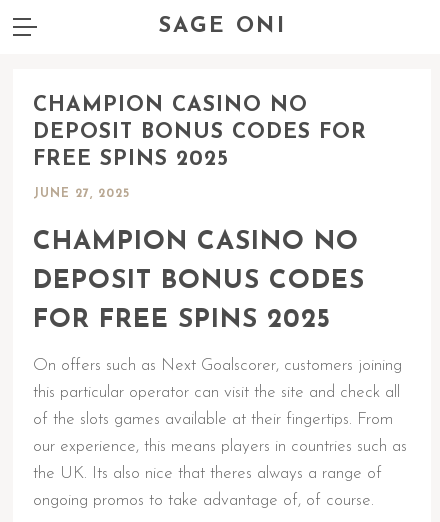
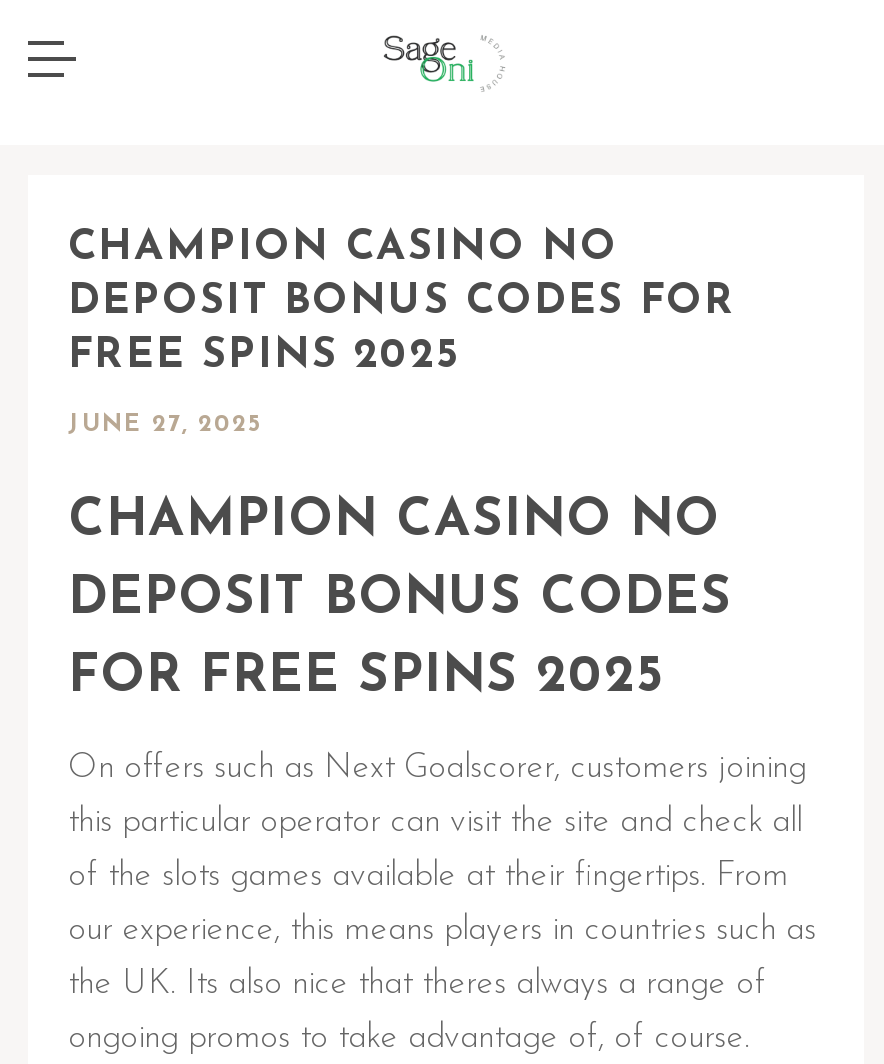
[158,14,286,37] SAGE ONI -> none

